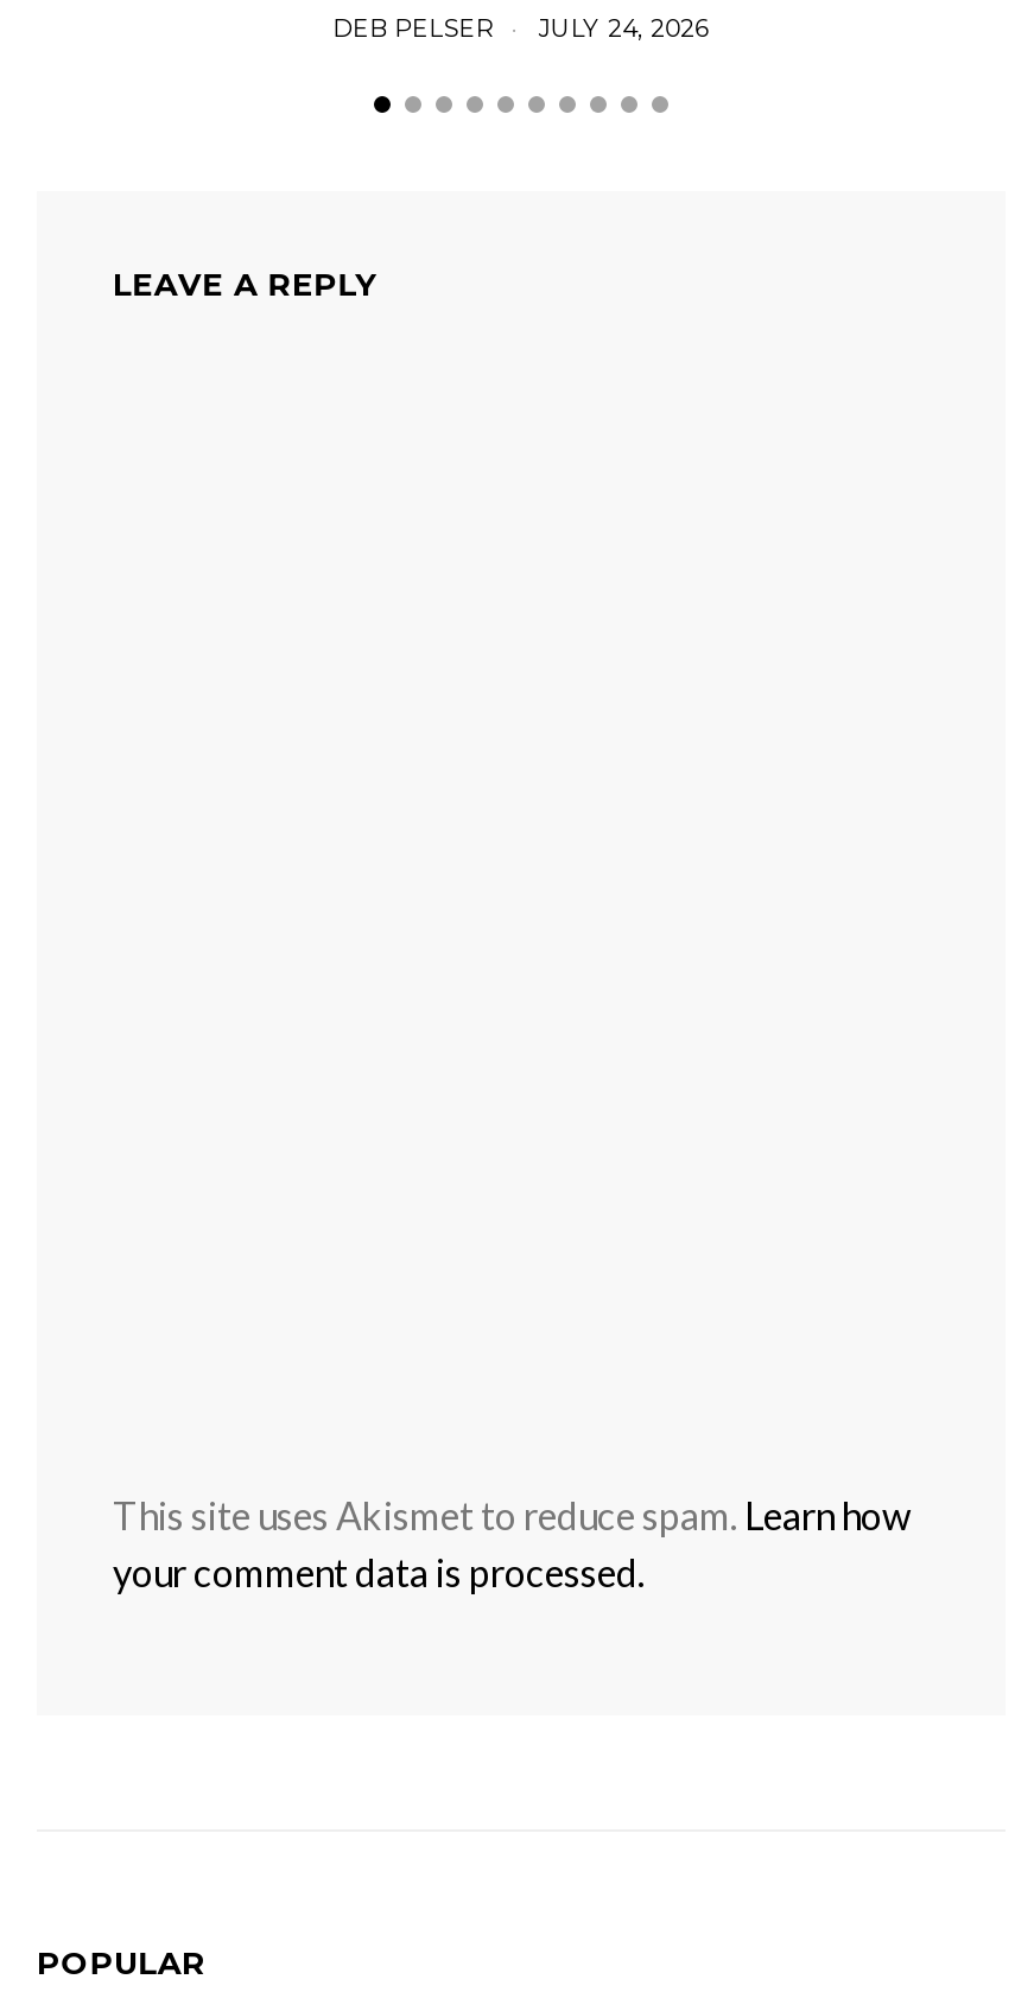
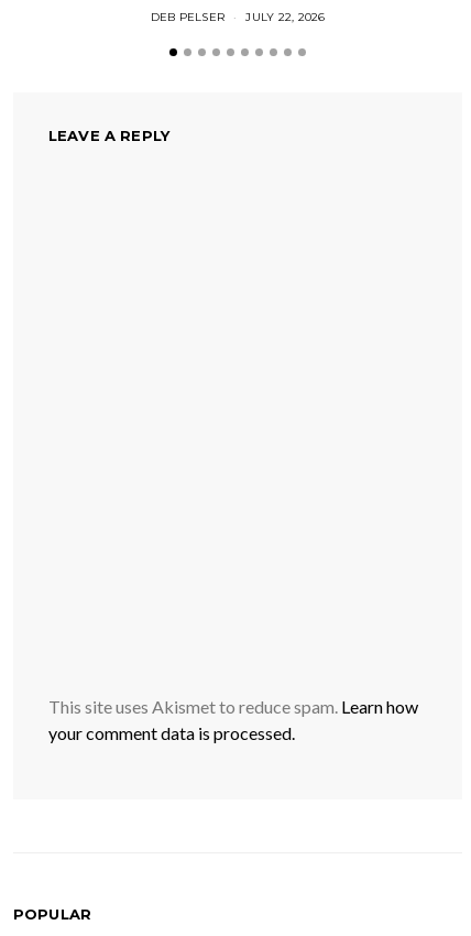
[332,12,710,43] DEB PELSER JULY 24, 2026 -> [150,9,325,24] DEB PELSER JULY 22, 2026

